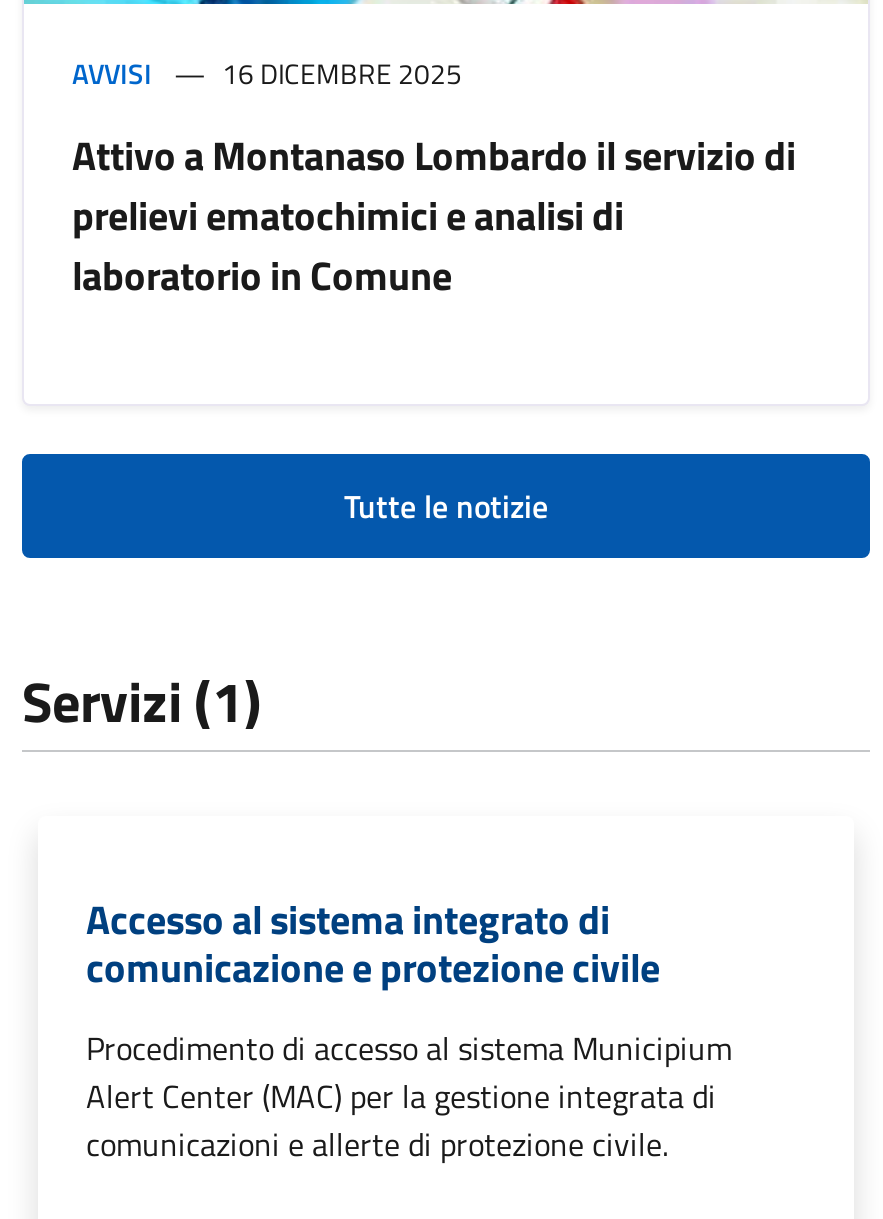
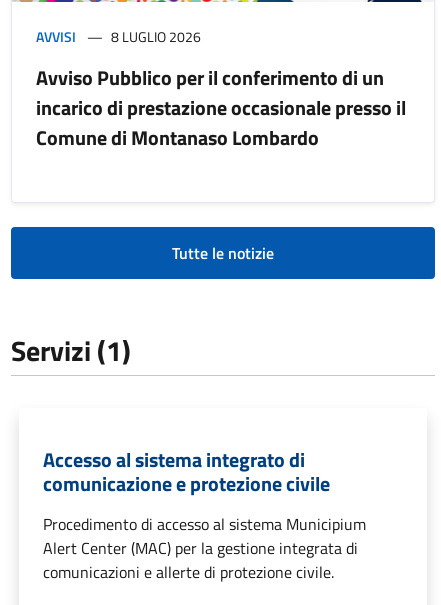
[72,51,462,93] AVVISI 16 DICEMBRE 2025 -> [36,26,201,47] AVVISI 8 LUGLIO 2026
[72,123,796,305] Attivo a Montanaso Lombardo il servizio di | prelievi ematochimici e analisi di | laboratorio in Comune -> [36,62,406,153] Avviso Pubblico per il conferimento di un | incarico di prestazione occasionale presso il | Comune di Montanaso Lombardo

